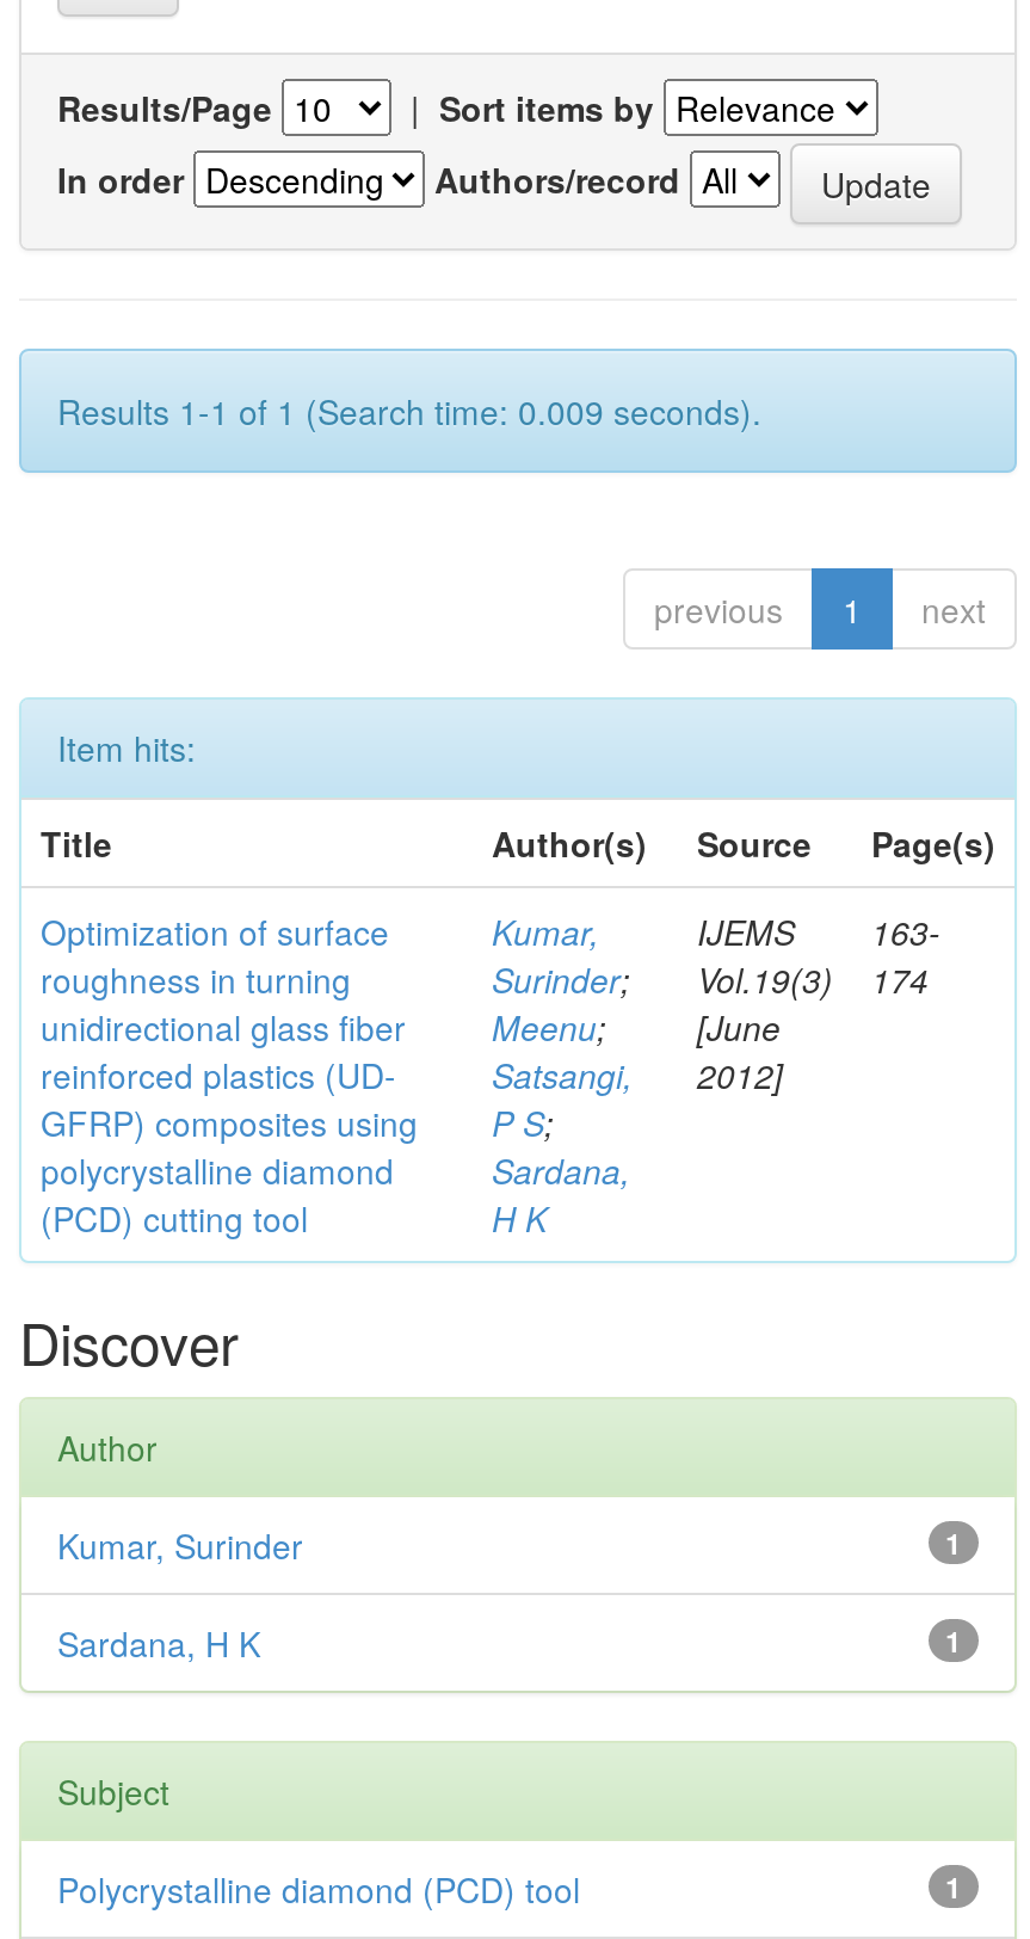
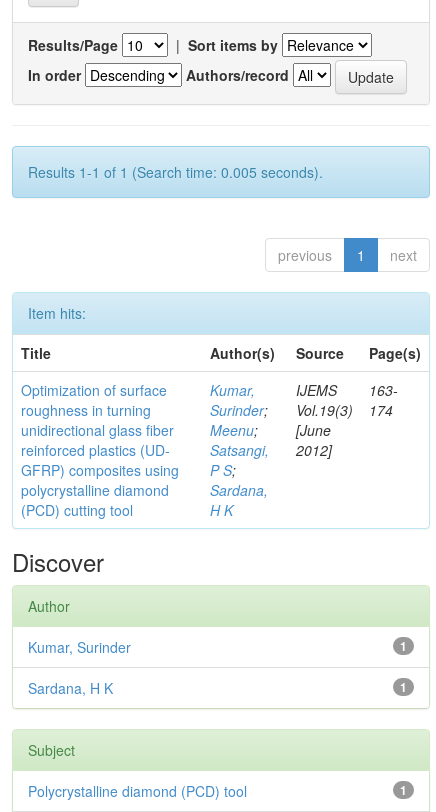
[57,387,761,435] Results 1-1 of 1 (Search time: 0.009 seconds). -> [28,162,323,182] Results 1-1 of 1 (Search time: 0.005 seconds).

